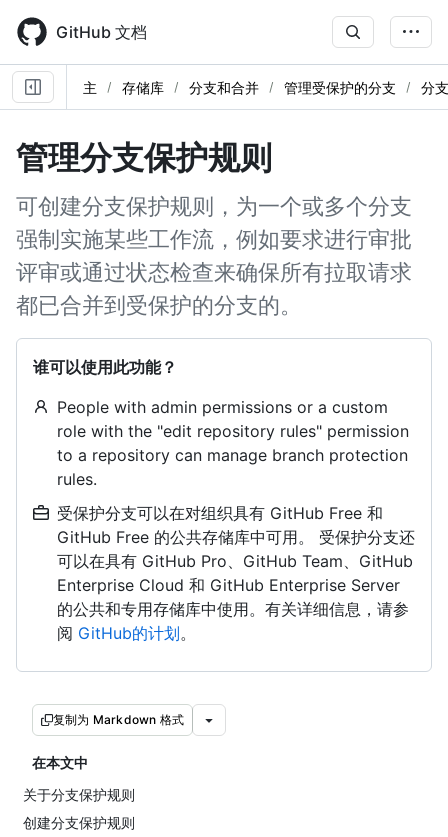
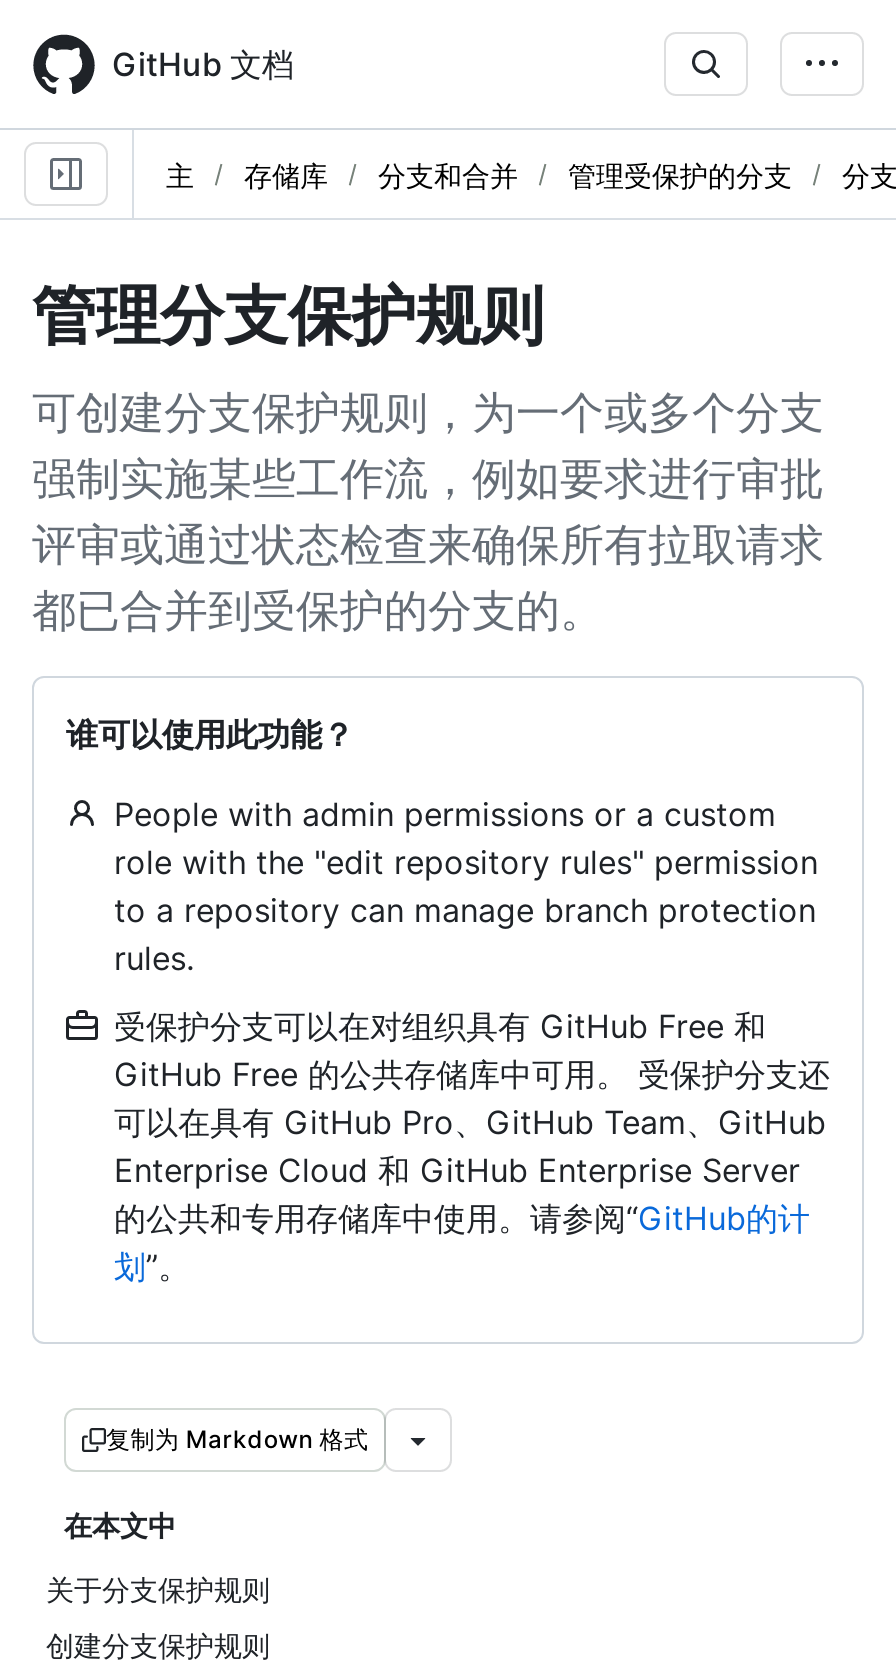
[57,599,409,643] 的公共和专用存储库中使用。有关详细信息，请参 | 阅GitHub的计划。 -> [114,1198,810,1286] 的公共和专用存储库中使用。请参阅“GitHub的计 | 划”。

